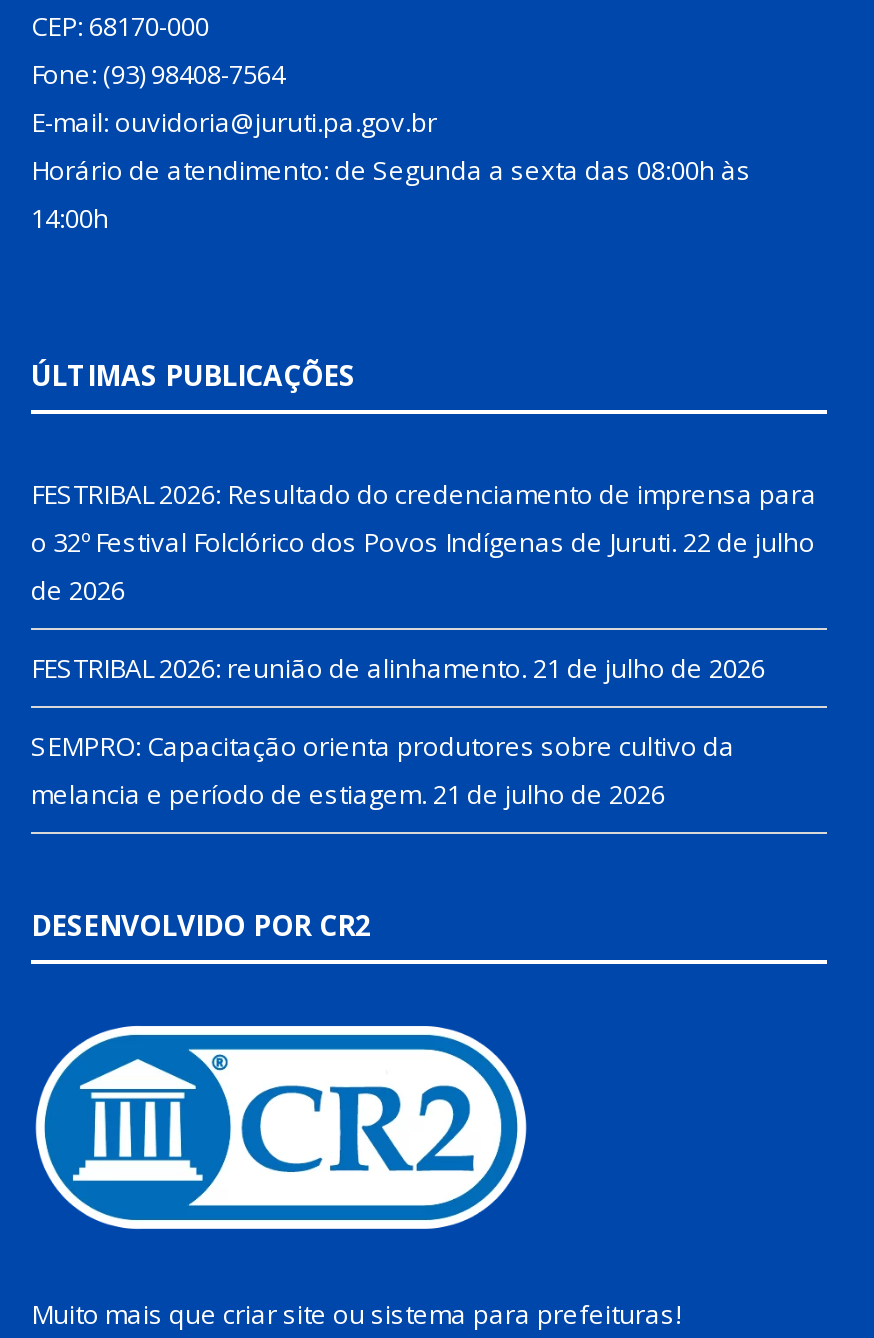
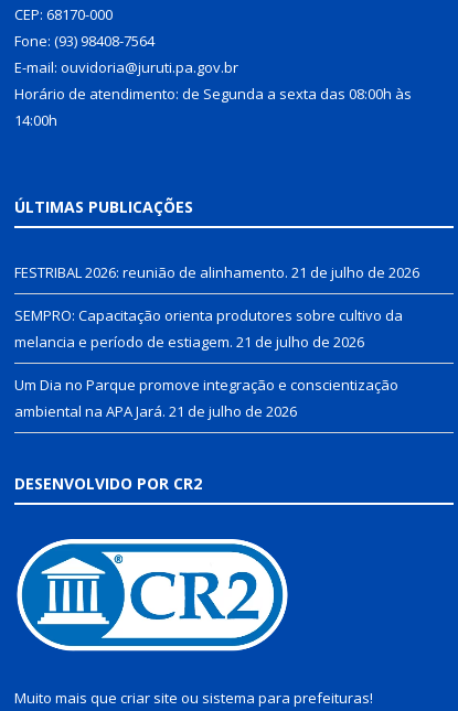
[31,475,817,607] FESTRIBAL 2026: Resultado do credenciamento de imprensa para | o 32º Festival Folclórico dos Povos Indígenas de Juruti. 22 de julho | de 2026 -> none
moved [31,649,765,811] -> [14,262,419,351]: FESTRIBAL 2026: reunião de alinhamento. 21 de julho de 2026 | SEMPRO: Capacitação orienta produtores sobre cultivo da | melancia e período de estiagem. 21 de julho de 2026
none -> [14,374,398,421] Um Dia no Parque promove integração e conscientização | ambiental na APA Jará. 21 de julho de 2026

